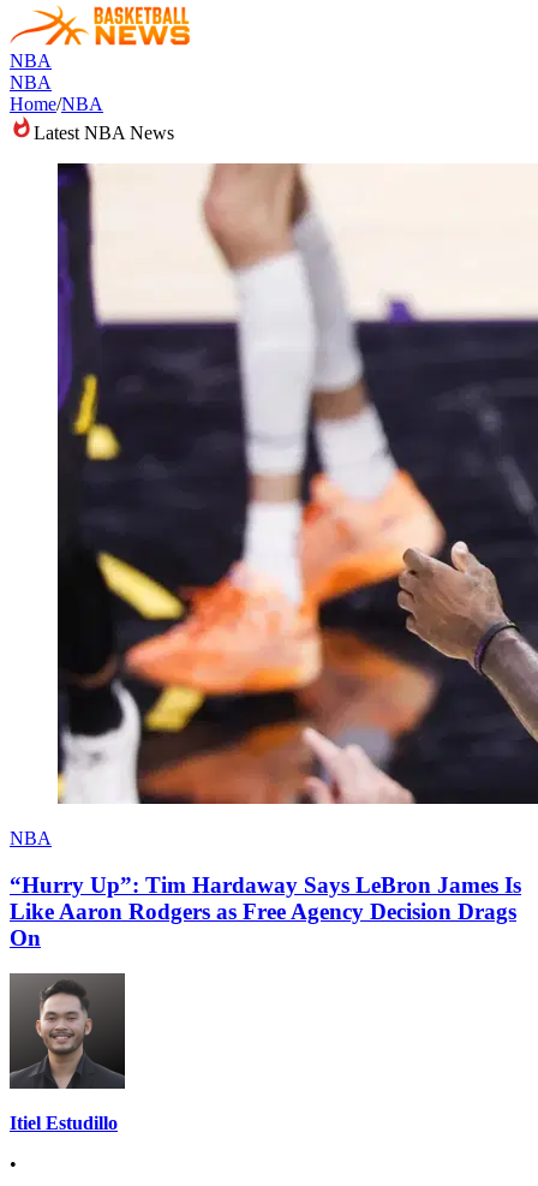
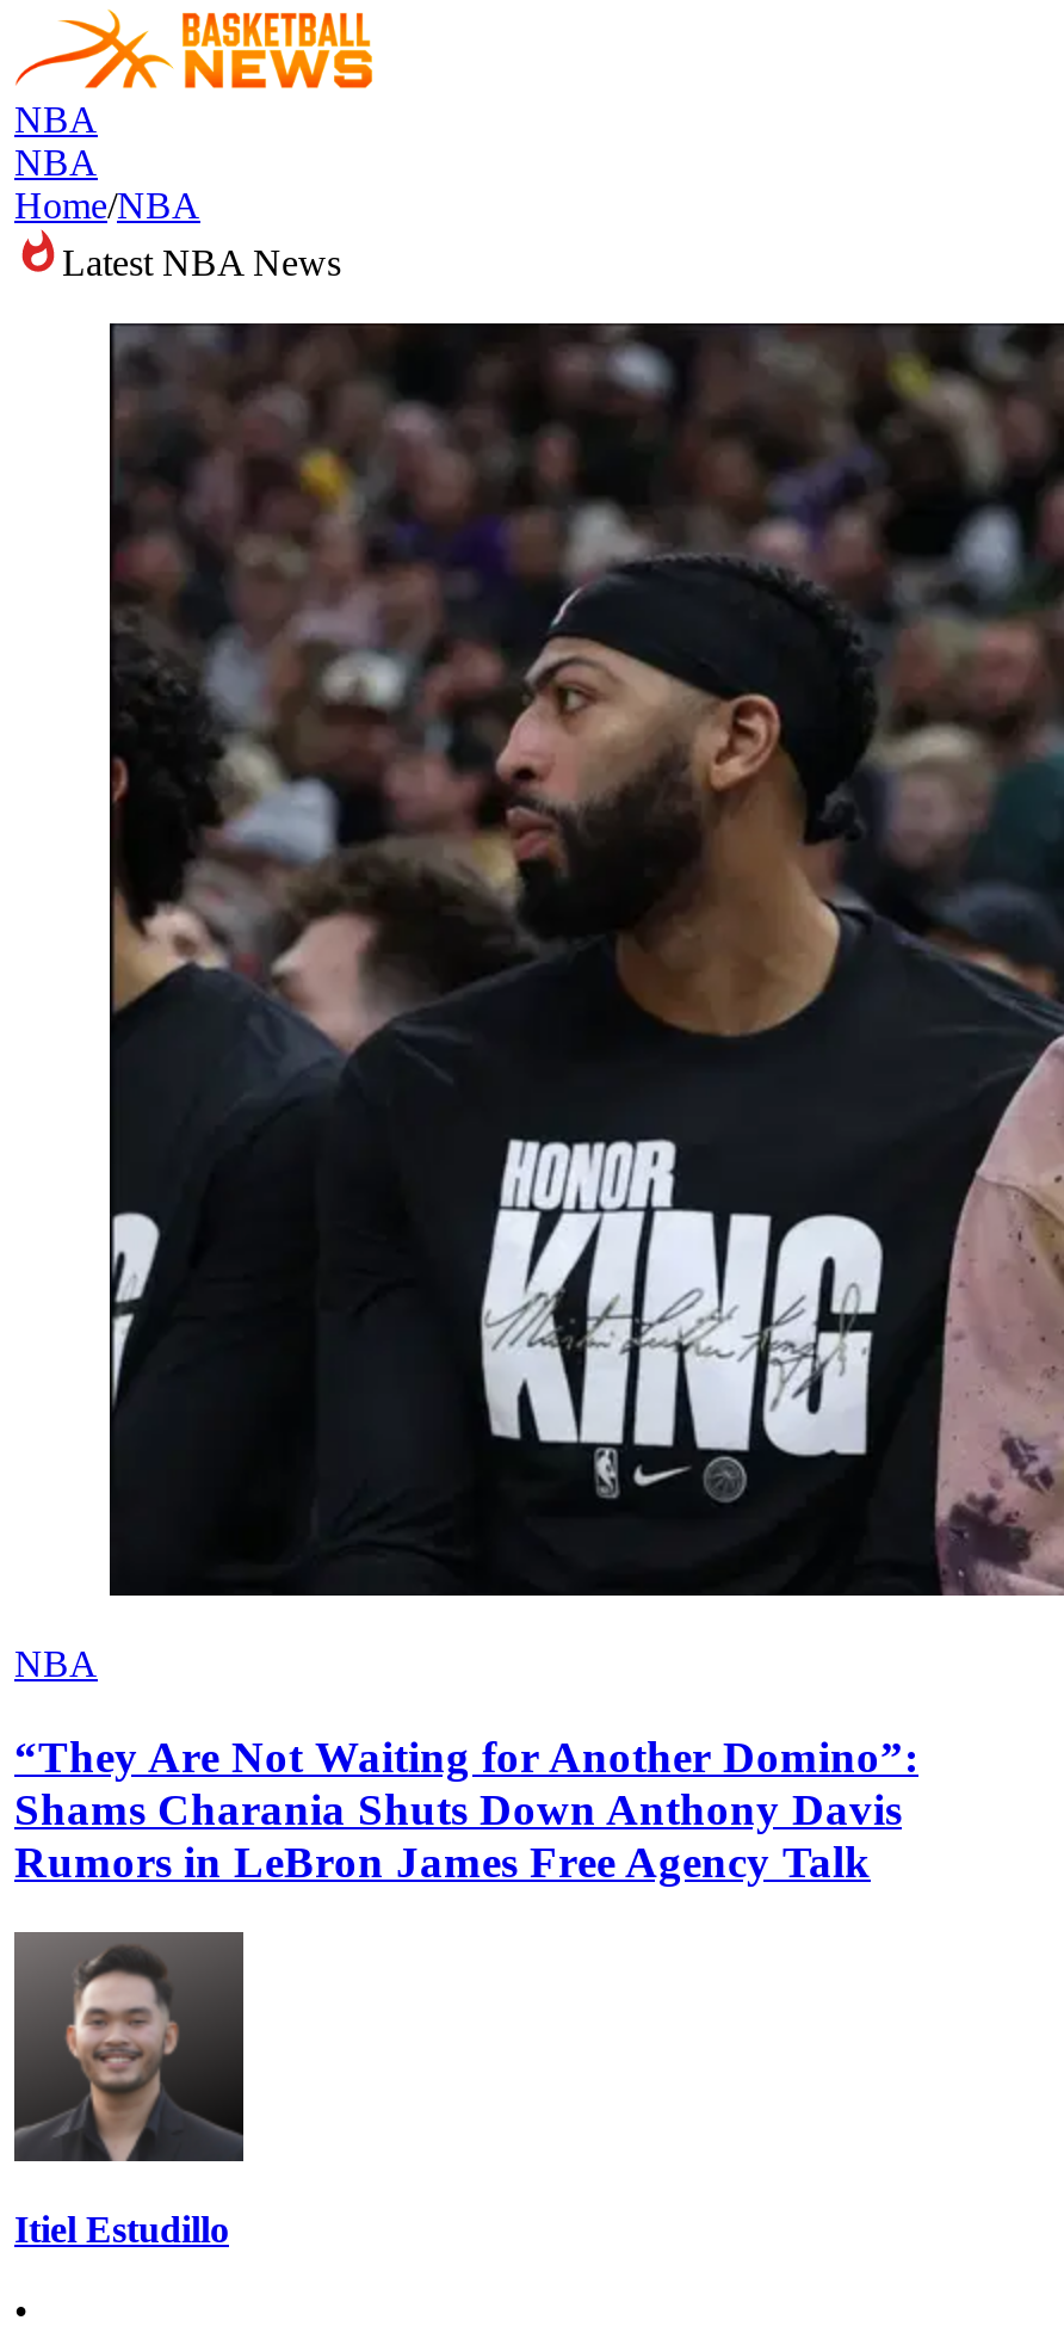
[56,163,534,805] [image] -> [107,321,1057,1598] [image]
[10,872,521,950] “Hurry Up”: Tim Hardaway Says LeBron James Is | Like Aaron Rodgers as Free Agency Decision Drags | On -> [14,1731,918,1886] “They Are Not Waiting for Another Domino”: | Shams Charania Shuts Down Anthony Davis | Rumors in LeBron James Free Agency Talk

